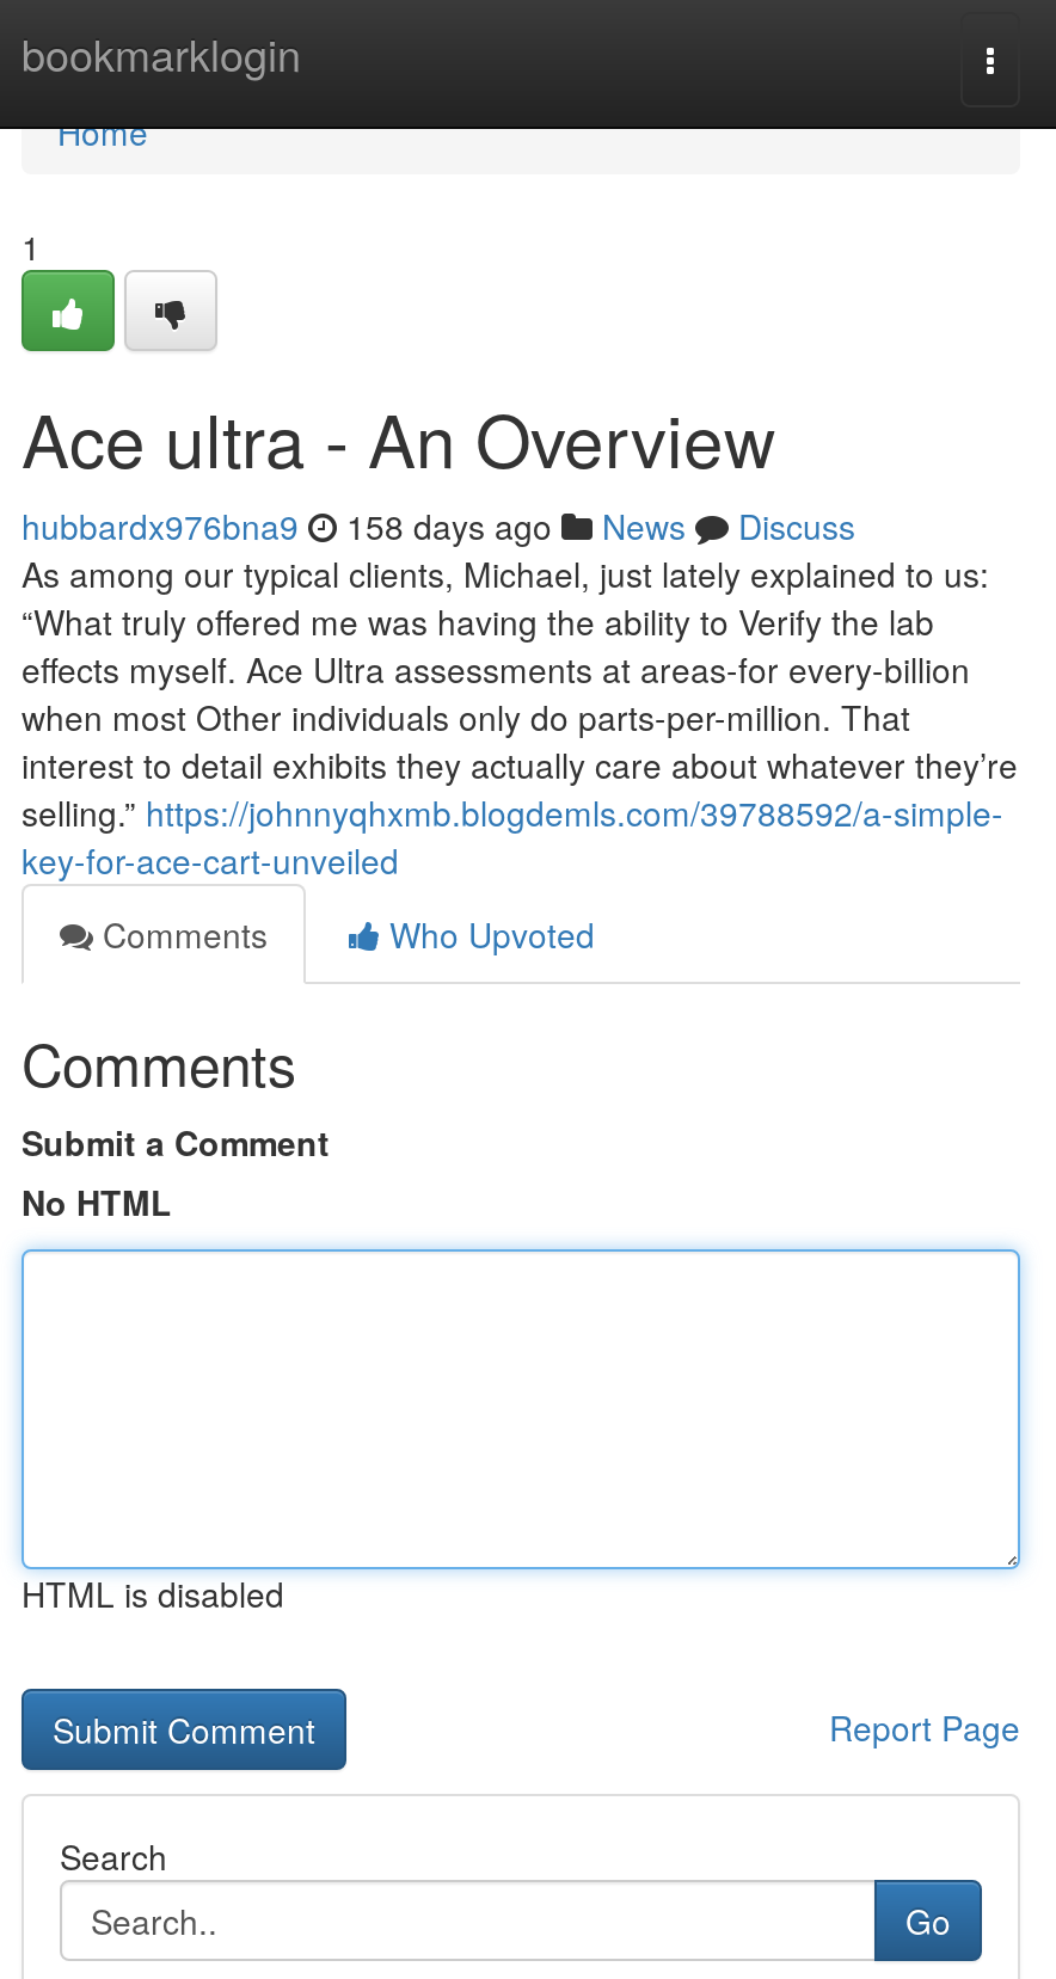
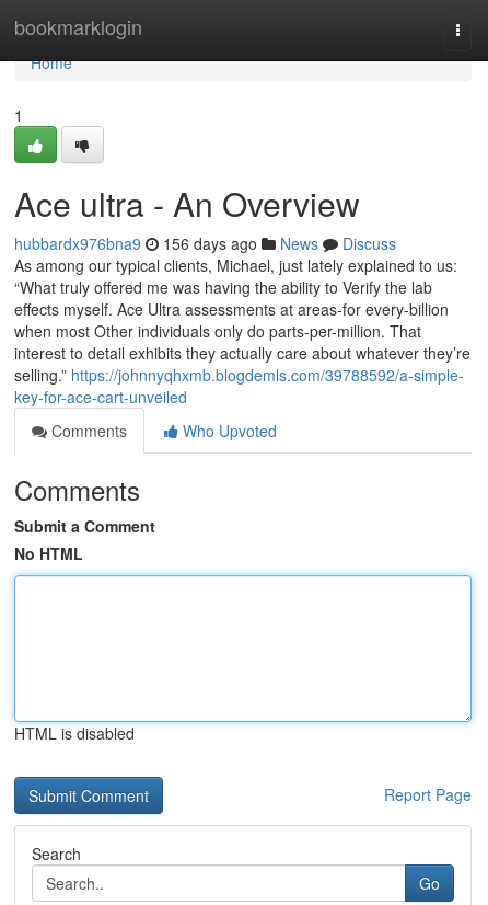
[22,502,855,549] hubbardx976bna9 158 days ago News Discuss -> [14,232,396,254] hubbardx976bna9 156 days ago News Discuss

